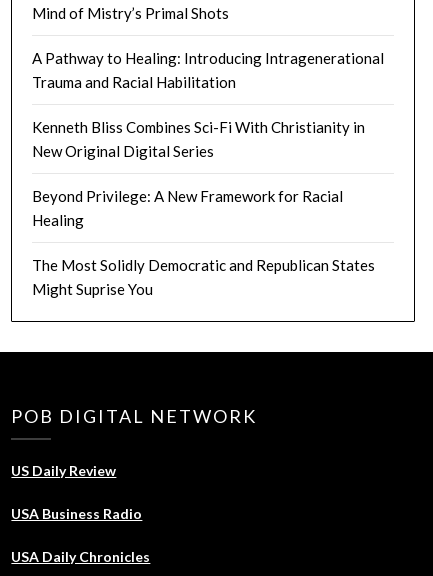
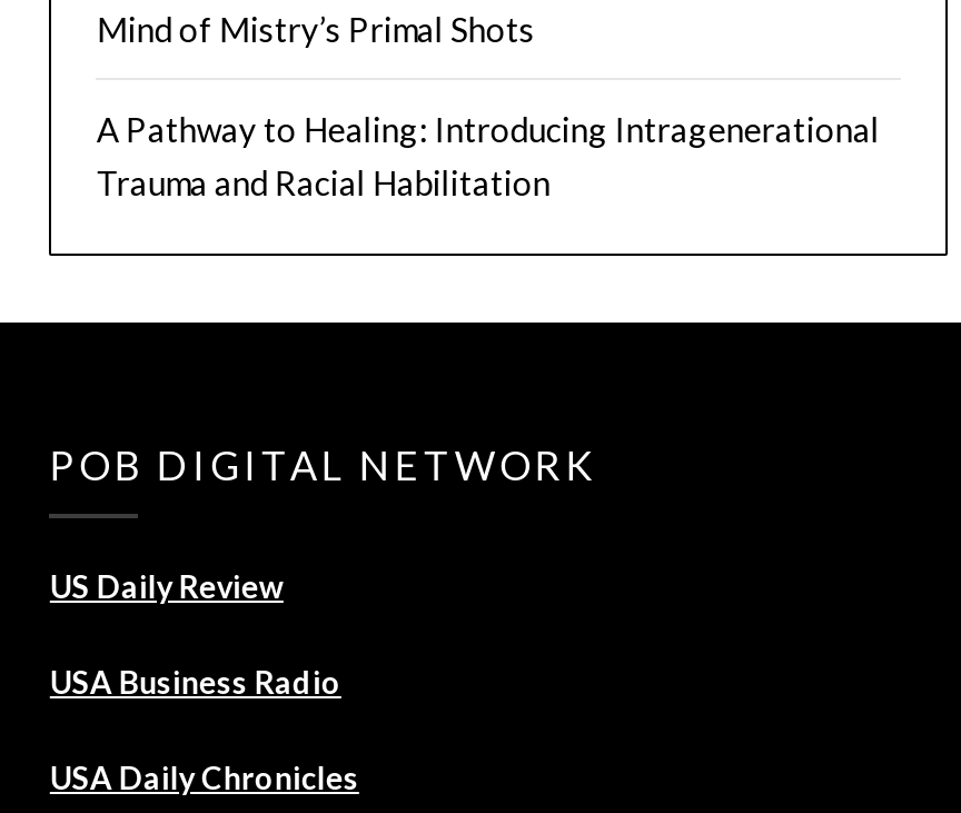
[32,118,375,298] Kenneth Bliss Combines Sci-Fi With Christianity in | New Original Digital Series | Beyond Privilege: A New Framework for Racial | Healing | The Most Solidly Democratic and Republican States | Might Suprise You -> none

